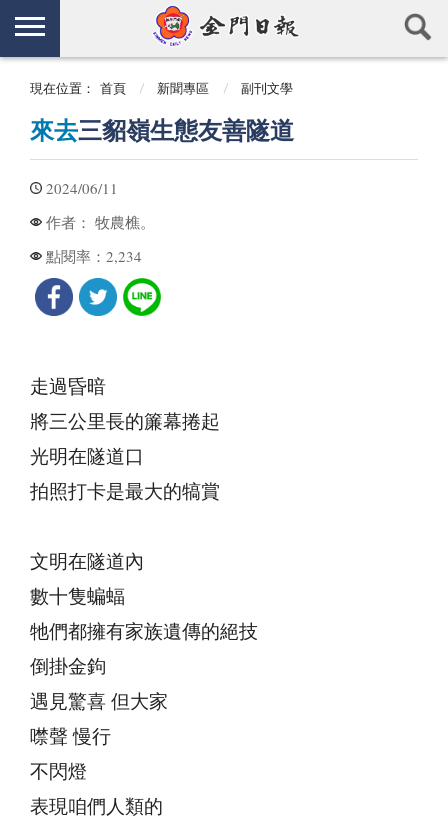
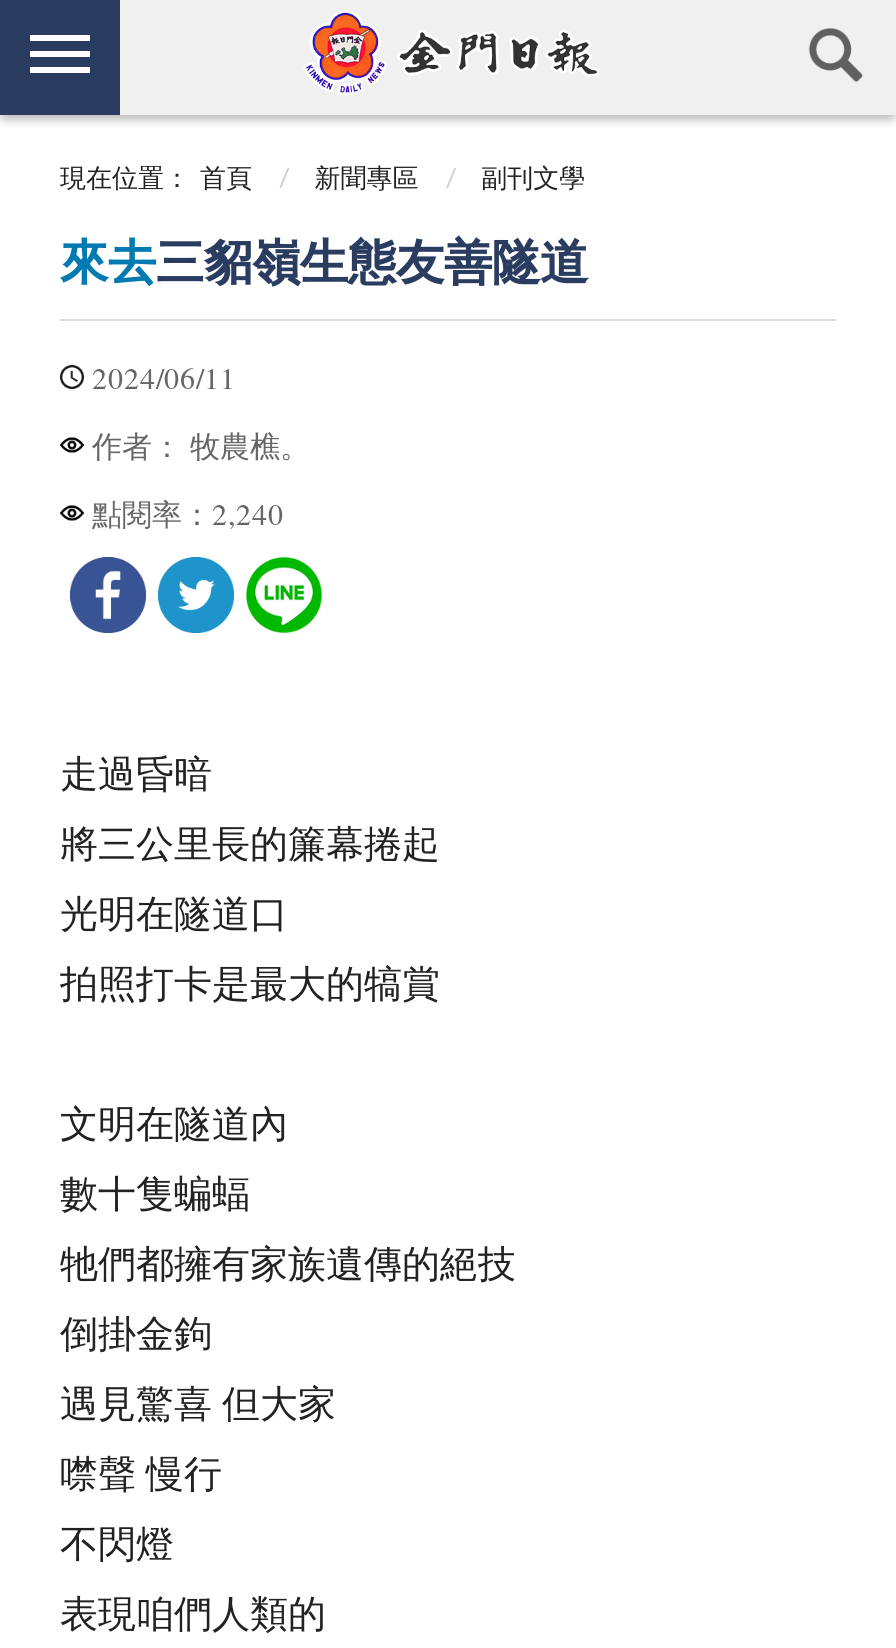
[46,246,142,266] 點閱率：2,234 -> [92,492,284,532] 點閱率：2,240

